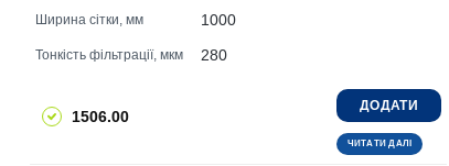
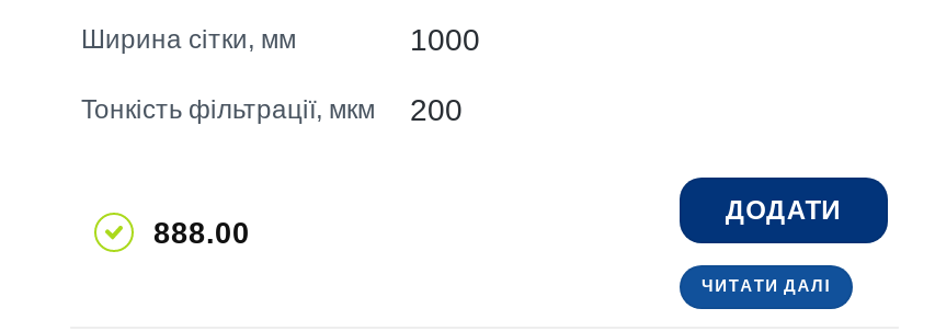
[35,47,227,64] Тонкість фільтрації, мкм 280 -> [81,93,463,128] Тонкість фільтрації, мкм 200
[72,109,129,125] 1506.00 -> [153,217,250,250] 888.00

